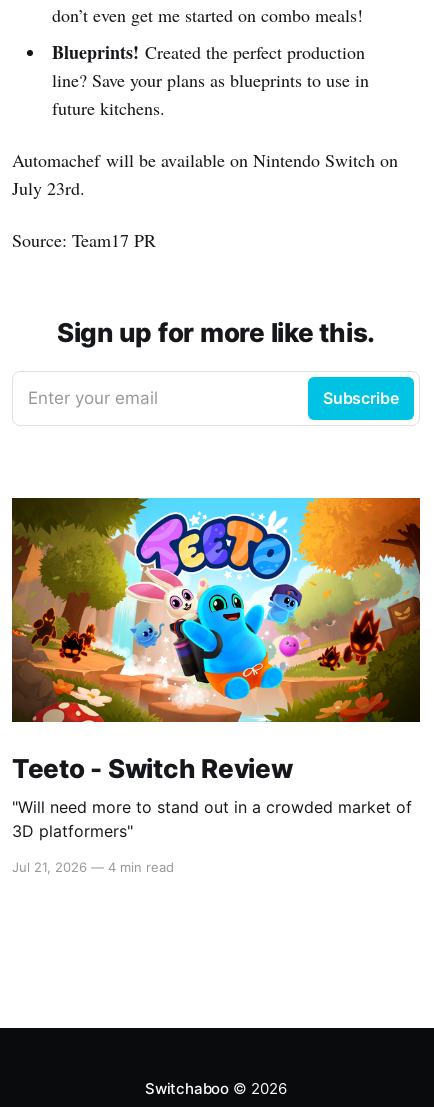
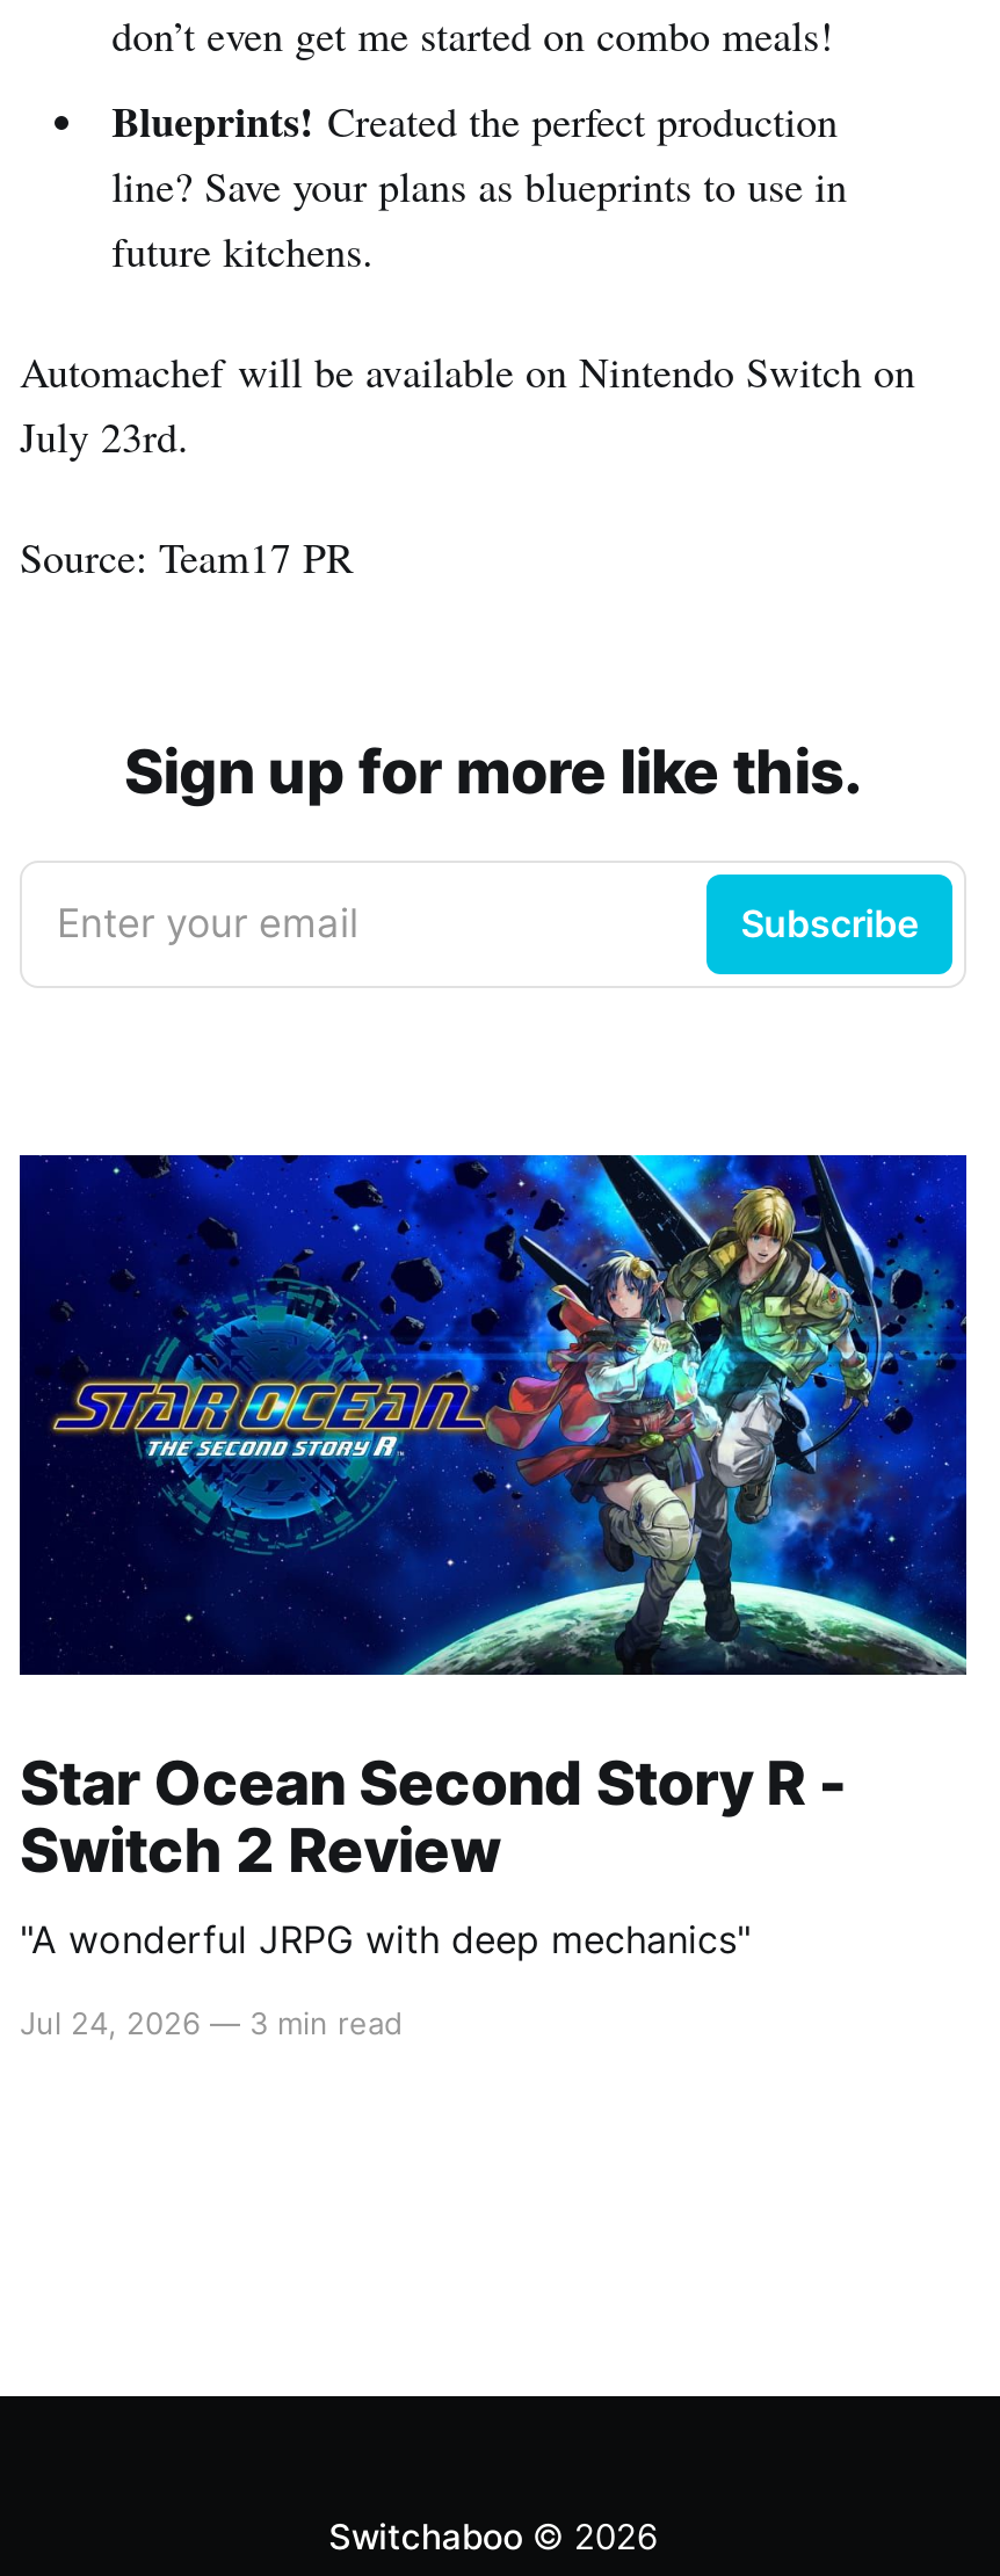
[11,497,421,841] [image] | Teeto - Switch Review | "Will need more to stand out in a crowded market of | 3D platformers" -> [17,1153,969,1963] [image] | Star Ocean Second Story R - | Switch 2 Review | "A wonderful JRPG with deep mechanics"
[12,859,174,875] Jul 21, 2026 — 4 min read -> [20,2004,403,2042] Jul 24, 2026 — 3 min read

